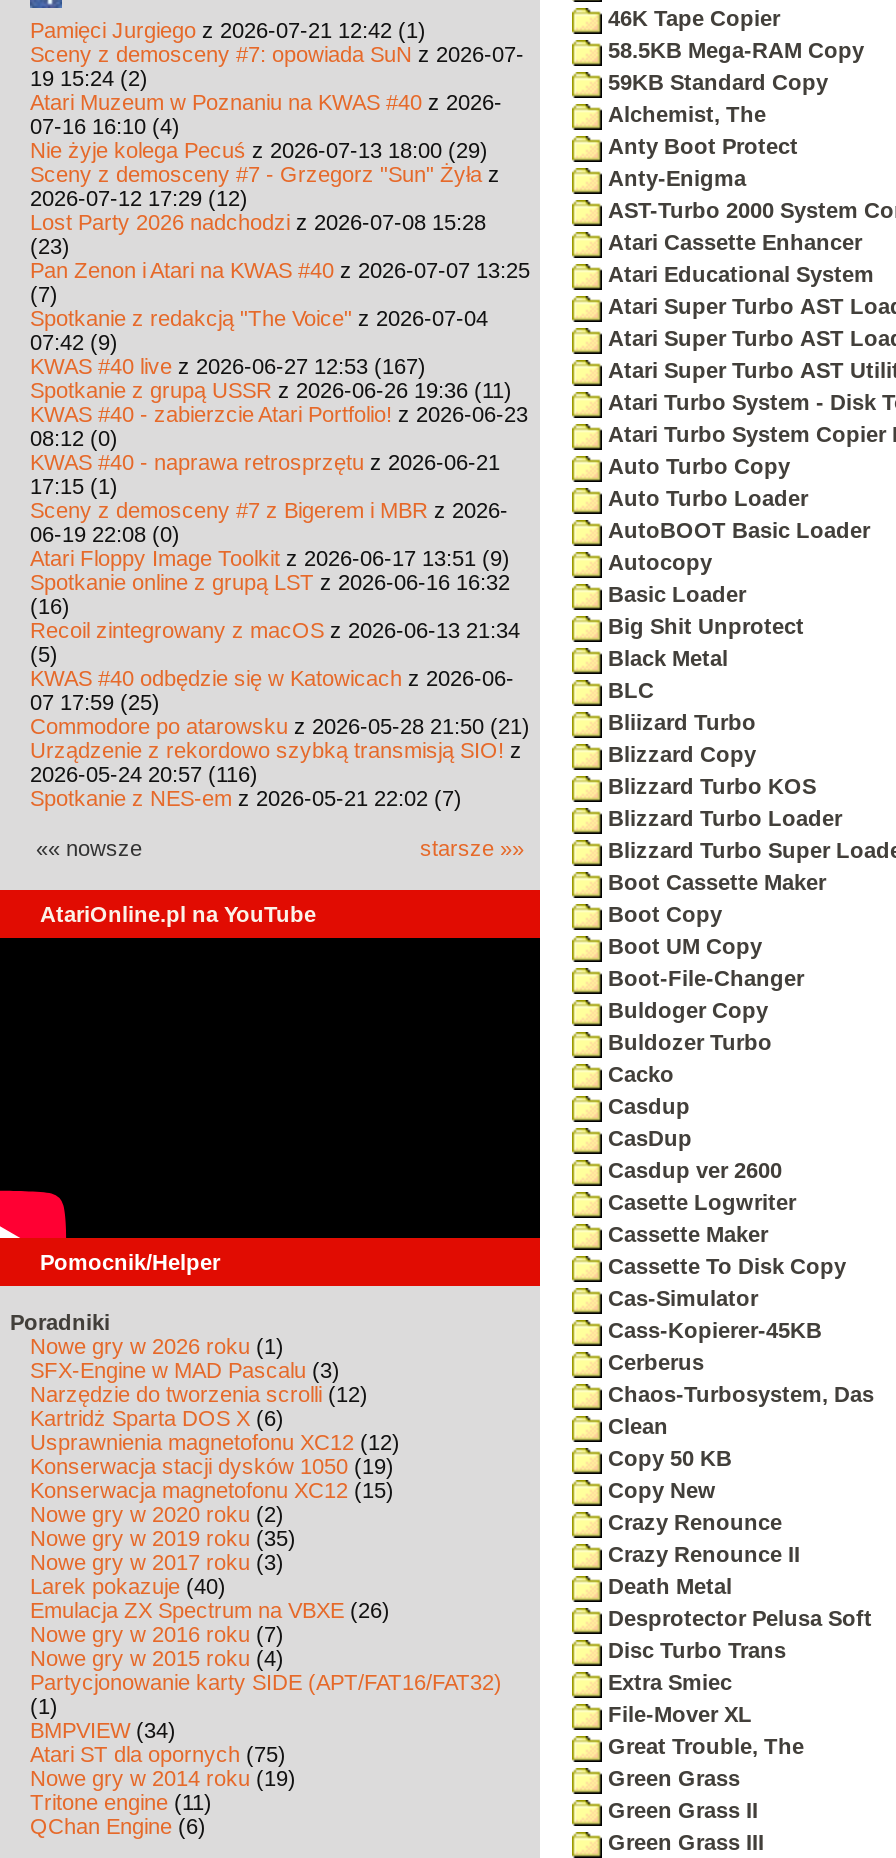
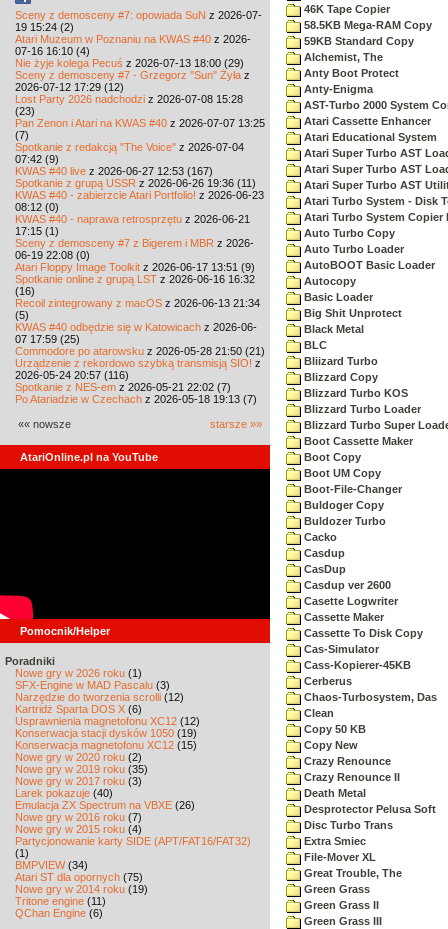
[30,18,426,42] Pamięci Jurgiego z 2026-07-21 12:42 (1) -> none
none -> [15,393,257,405] Po Atariadzie w Czechach z 2026-05-18 19:13 (7)

